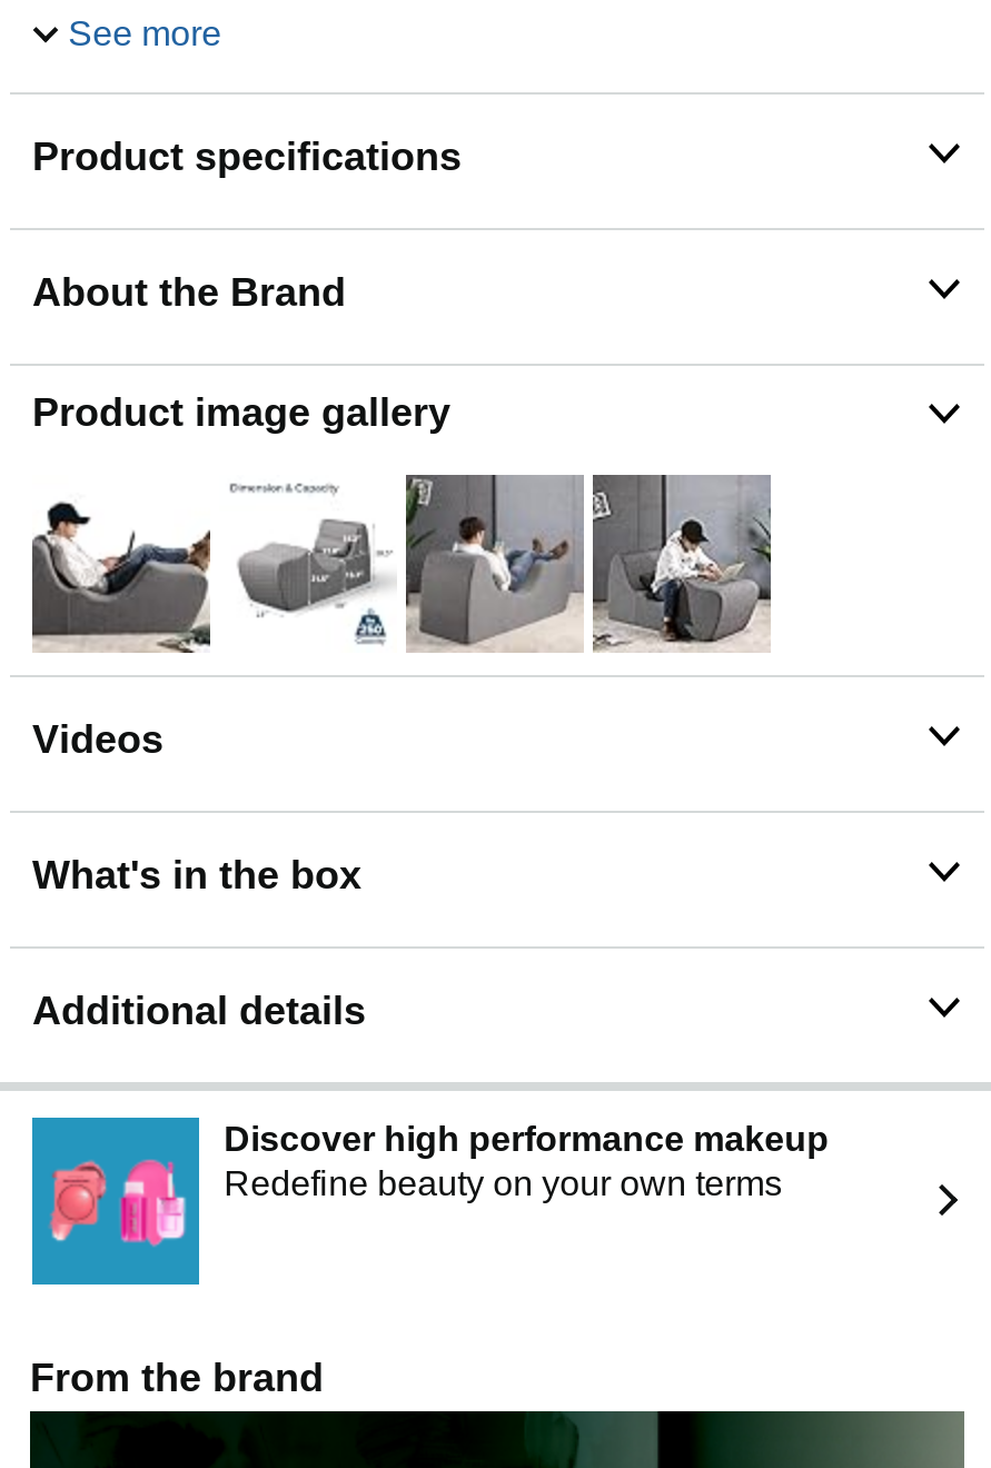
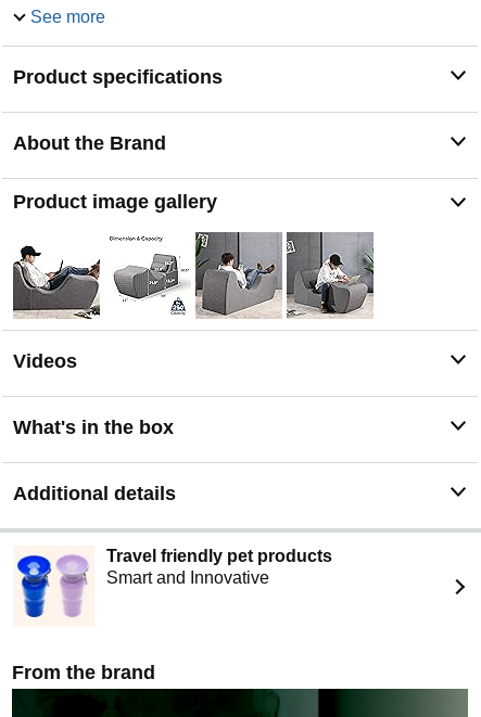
[30,1114,829,1288] [image] | Discover high performance makeup | Redefine beauty on your own terms -> [13,546,332,628] [image] | Travel friendly pet products | Smart and Innovative

